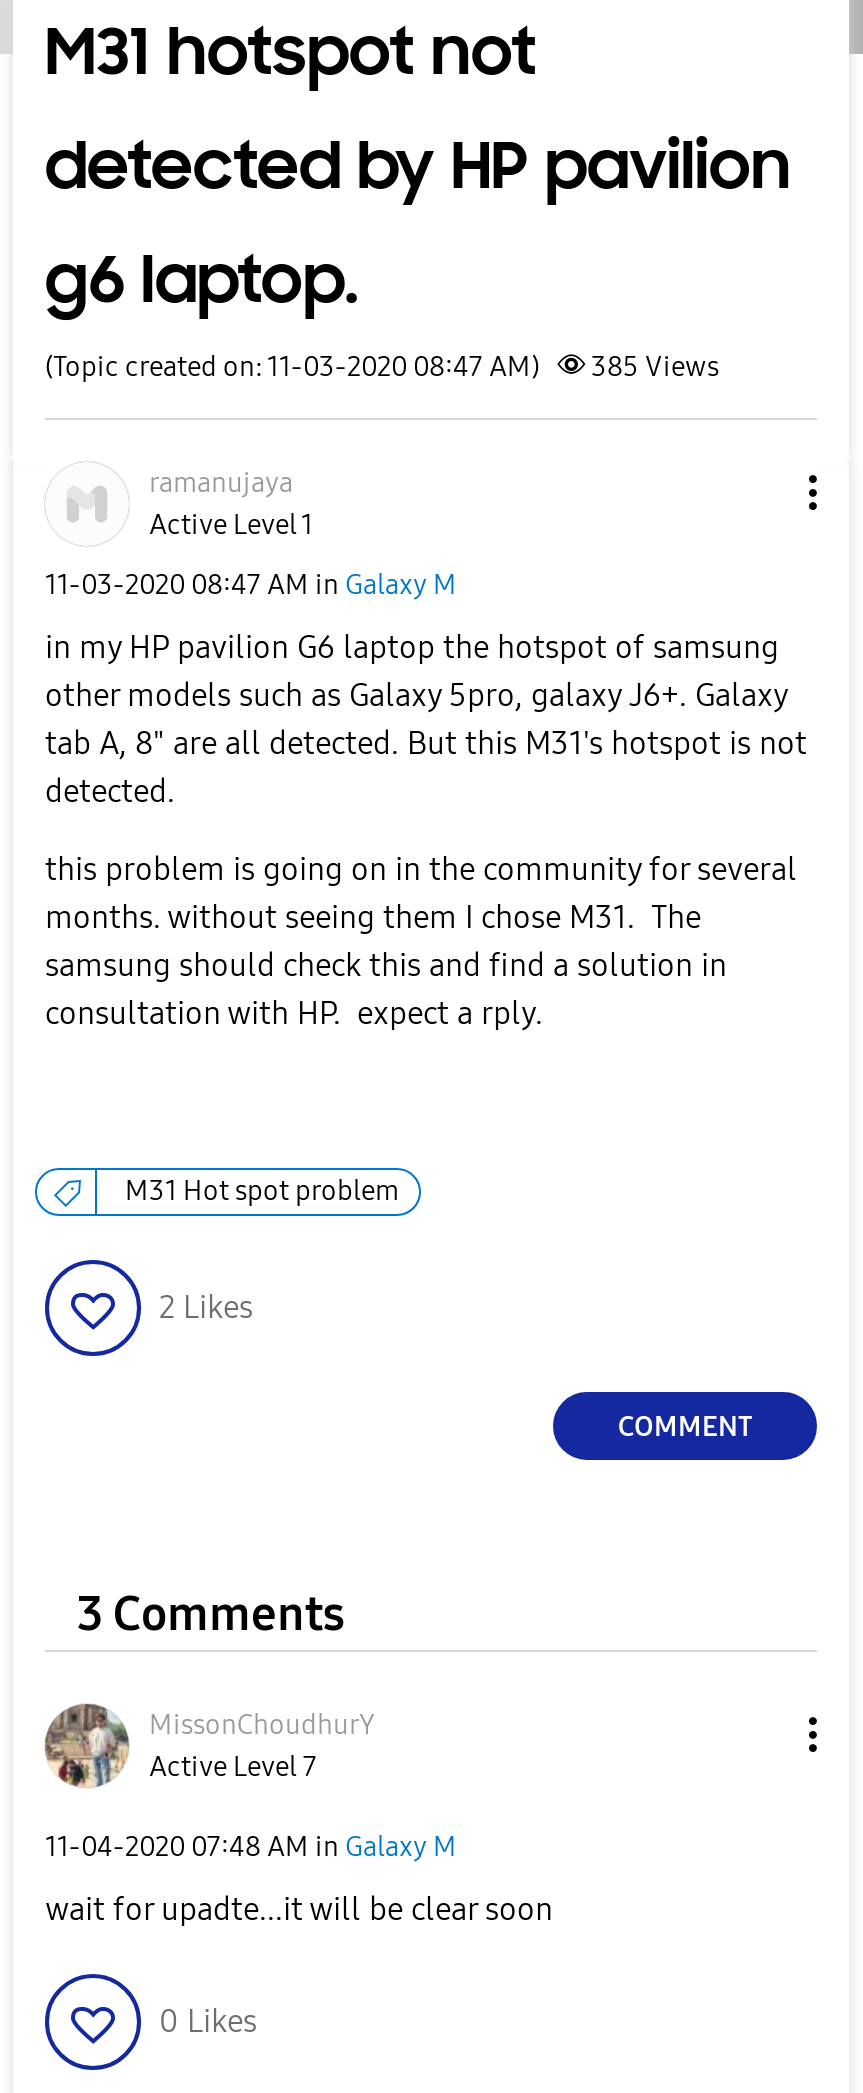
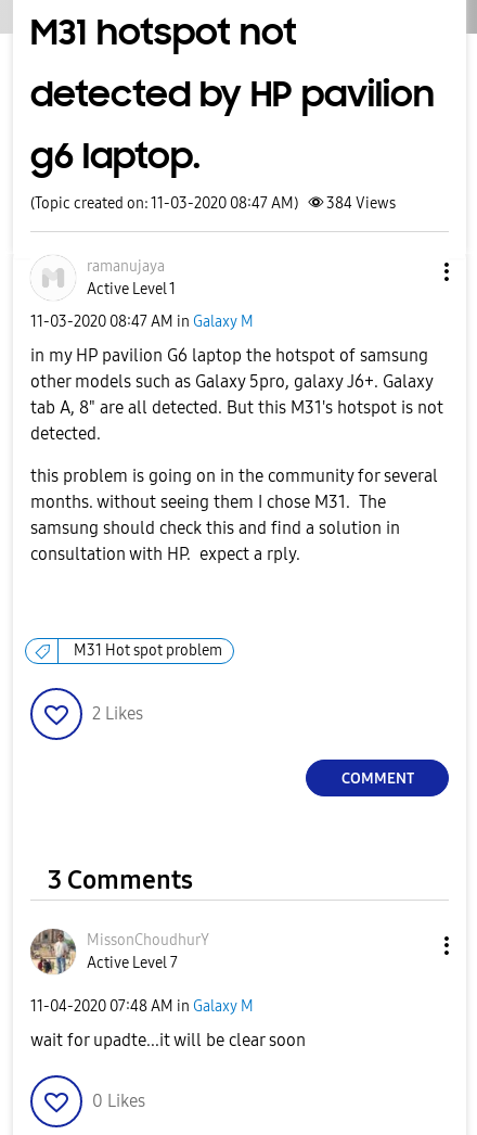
[45,350,719,384] (Topic created on: 11-03-2020 08:47 AM) 385 Views -> [30,194,396,213] (Topic created on: 11-03-2020 08:47 AM) 384 Views

